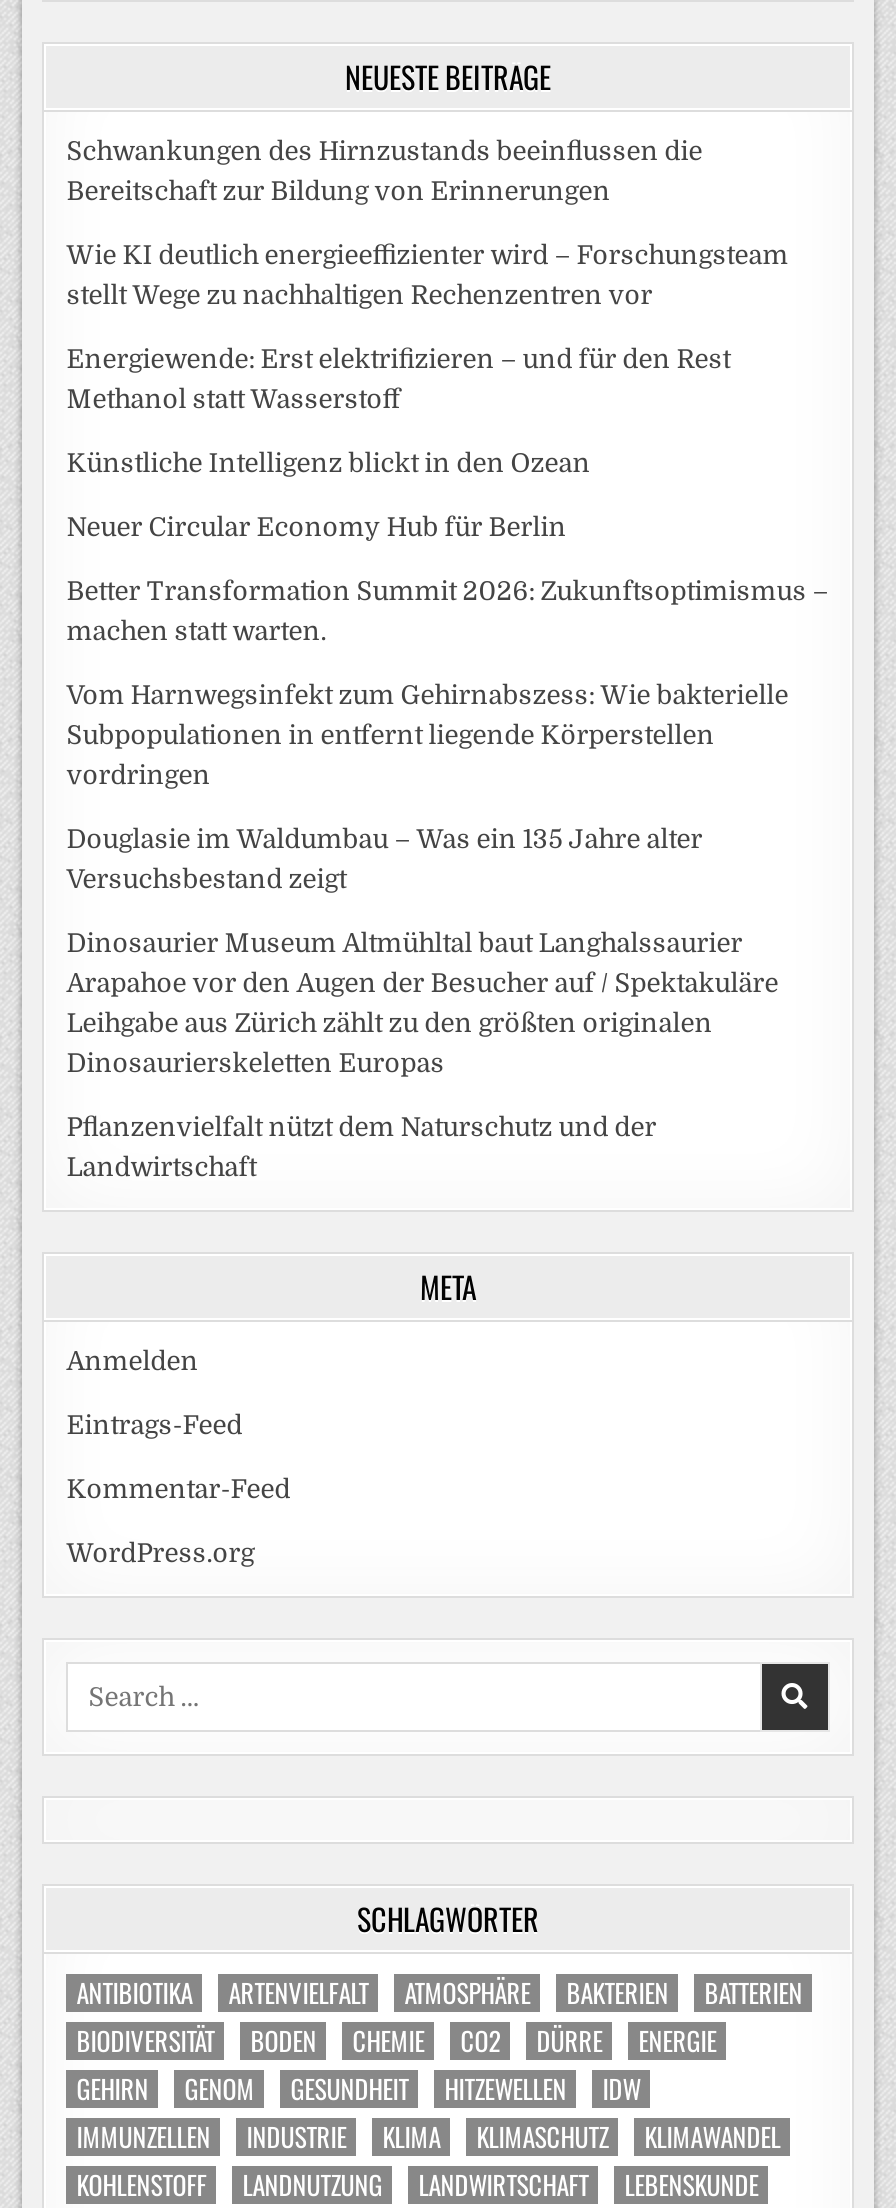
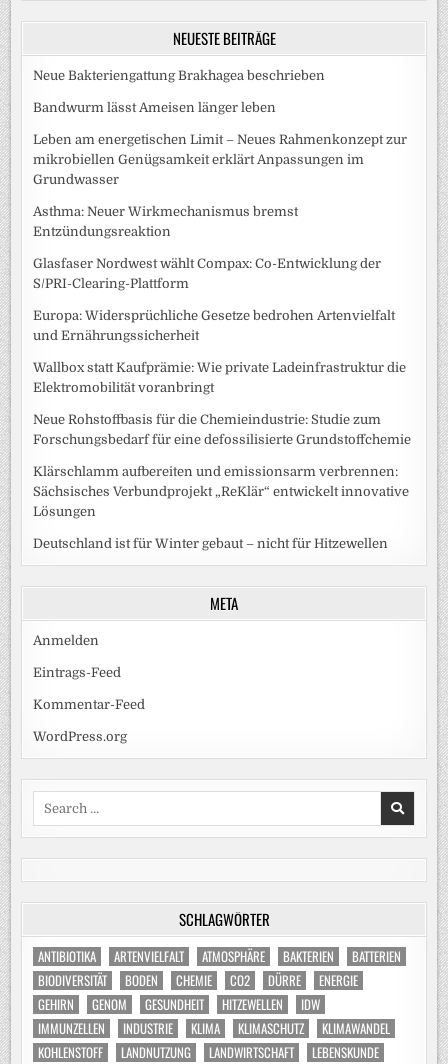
[66,136,702,206] Schwankungen des Hirnzustands beeinflussen die | Bereitschaft zur Bildung von Erinnerungen -> [33,68,325,83] Neue Bakteriengattung Brakhagea beschrieben
[66,240,788,310] Wie KI deutlich energieeffizienter wird – Forschungsteam | stellt Wege zu nachhaltigen Rechenzentren vor -> [33,100,276,115] Bandwurm lässt Ameisen länger leben
[66,344,730,414] Energiewende: Erst elektrifizieren – und für den Rest | Methanol statt Wasserstoff -> [33,132,407,187] Leben am energetischen Limit – Neues Rahmenkonzept zur | mikrobiellen Genügsamkeit erklärt Anpassungen im | Grundwasser
[66,448,590,478] Künstliche Intelligenz blickt in den Ozean -> [33,204,298,239] Asthma: Neuer Wirkmechanismus bremst | Entzündungsreaktion
[66,512,566,542] Neuer Circular Economy Hub für Berlin -> [33,256,381,291] Glasfaser Nordwest wählt Compax: Co-Entwicklung der | S/PRI-Clearing-Plattform
[66,576,828,646] Better Transformation Summit 2026: Zukunftsoptimismus – | machen statt warten. -> [33,308,395,343] Europa: Widersprüchliche Gesetze bedrohen Artenvielfalt | und Ernährungssicherheit
[66,680,788,790] Vom Harnwegsinfekt zum Gehirnabszess: Wie bakterielle | Subpopulationen in entfernt liegende Körperstellen | vordringen -> [33,360,406,395] Wallbox statt Kaufprämie: Wie private Ladeinfrastruktur die | Elektromobilität voranbringt
[66,824,702,894] Douglasie im Waldumbau – Was ein 135 Jahre alter | Versuchsbestand zeigt -> [33,412,411,447] Neue Rohstoffbasis für die Chemieindustrie: Studie zum | Forschungsbedarf für eine defossilisierte Grundstoffchemie
[66,928,778,1078] Dinosaurier Museum Altmühltal baut Langhalssaurier | Arapahoe vor den Augen der Besucher auf / Spektakuläre | Leihgabe aus Zürich zählt zu den größten originalen | Dinosaurierskeletten Europas -> [33,464,409,519] Klärschlamm aufbereiten und emissionsarm verbrennen: | Sächsisches Verbundprojekt „ReKlär“ entwickelt innovative | Lösungen
[66,1112,656,1182] Pflanzenvielfalt nützt dem Naturschutz und der | Landwirtschaft -> [33,536,388,551] Deutschland ist für Winter gebaut – nicht für Hitzewellen

